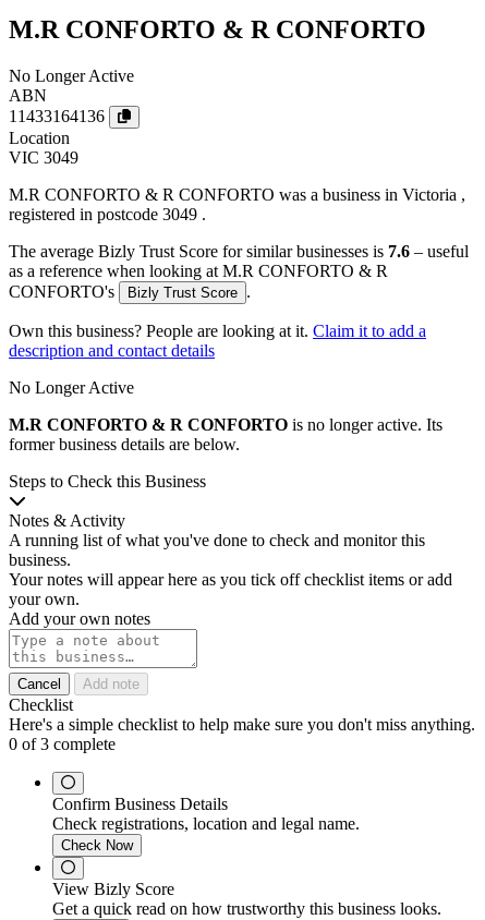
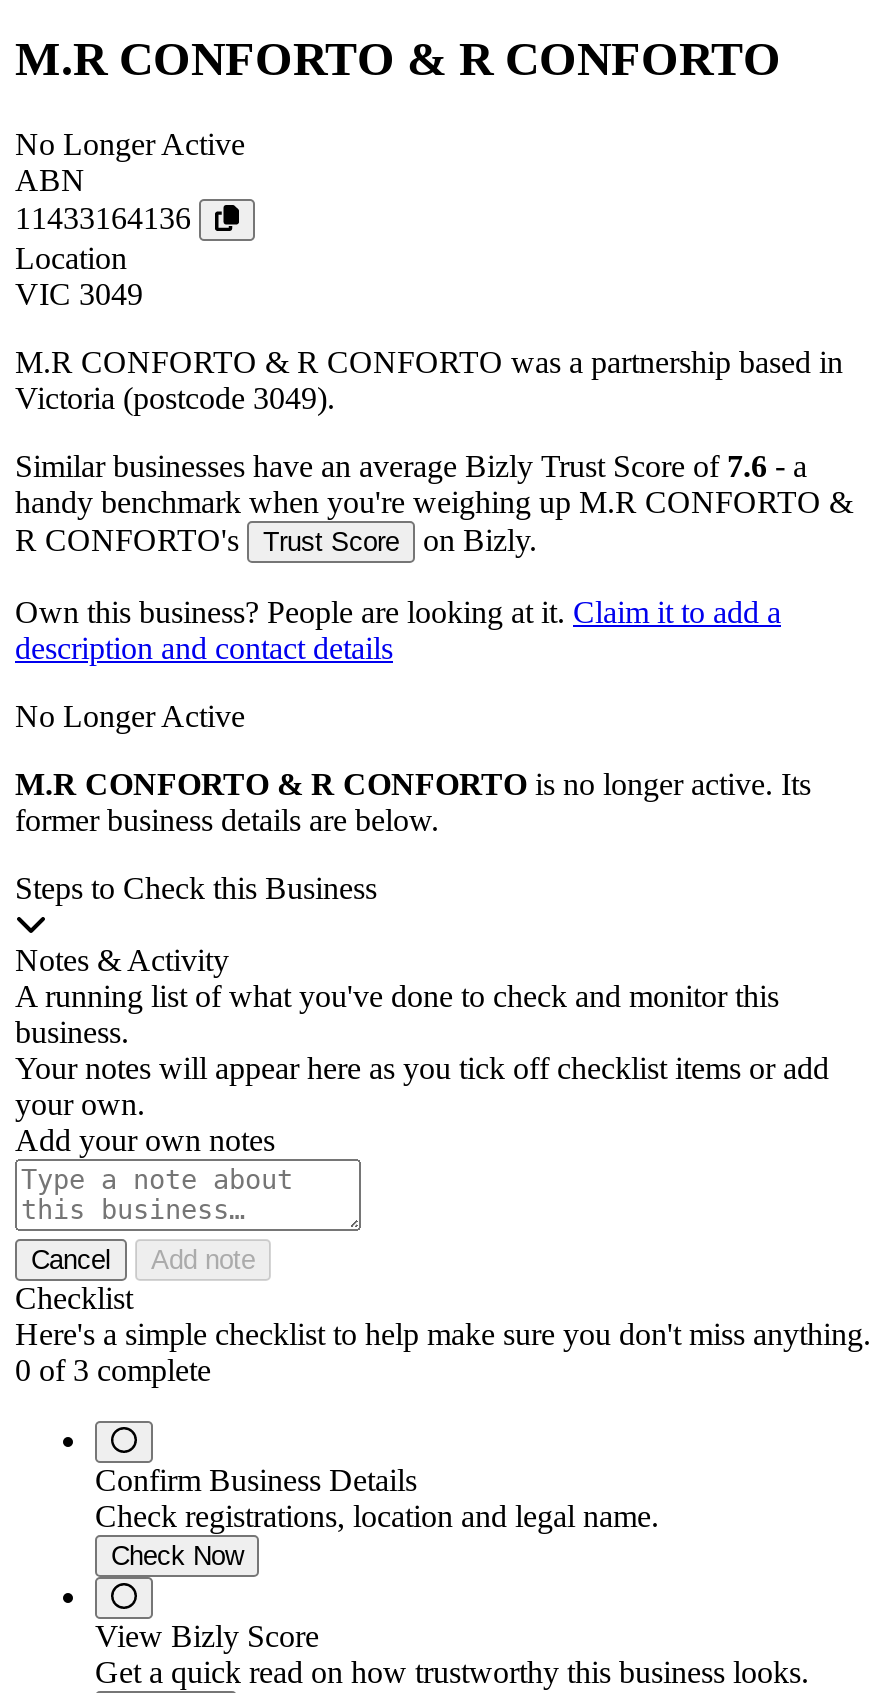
[9,185,465,223] M.R CONFORTO & R CONFORTO was a business in Victoria , | registered in postcode 3049 . -> [15,344,843,414] M.R CONFORTO & R CONFORTO was a partnership based in | Victoria (postcode 3049).
[9,242,469,301] The average Bizly Trust Score for similar businesses is 7.6 – useful | as a reference when looking at M.R CONFORTO & R | CONFORTO's Bizly Trust Score . -> [15,448,853,556] Similar businesses have an average Bizly Trust Score of 7.6 - a | handy benchmark when you're weighing up M.R CONFORTO & | R CONFORTO's Trust Score on Bizly.

